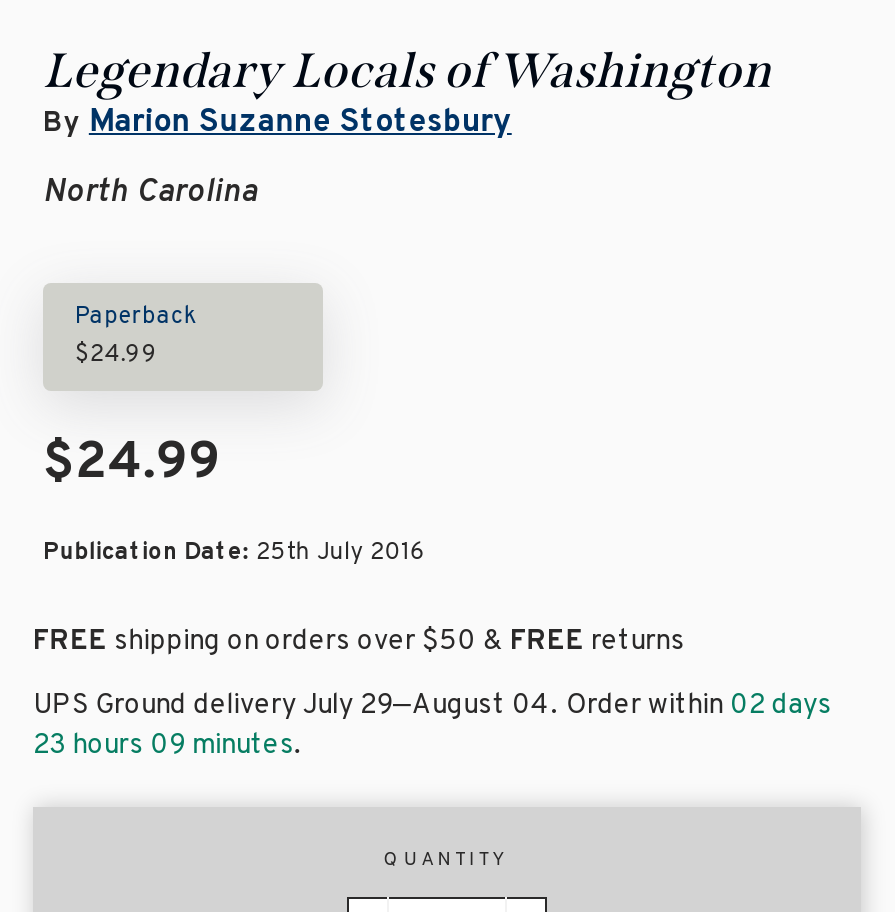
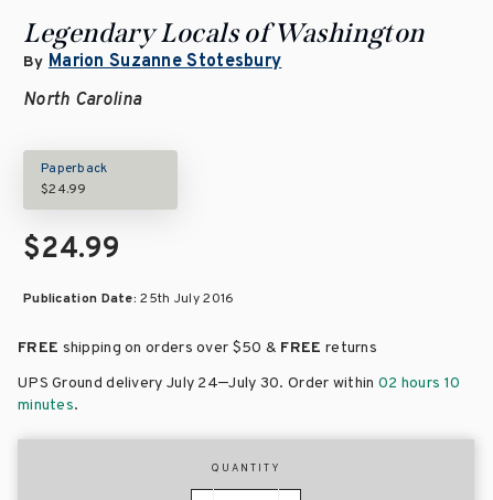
[33,685,832,763] UPS Ground delivery July 29–August 04. Order within 02 days | 23 hours 09 minutes. -> [18,372,460,415] UPS Ground delivery July 24–July 30. Order within 02 hours 10 | minutes.

